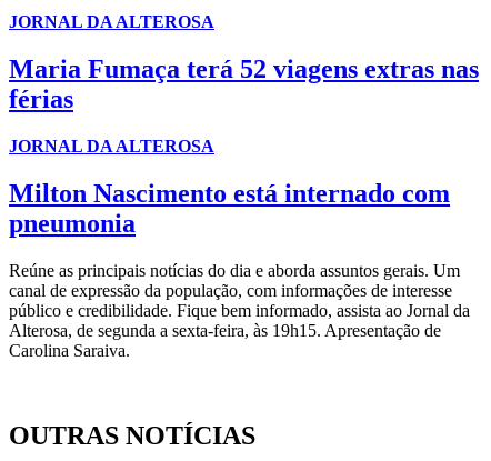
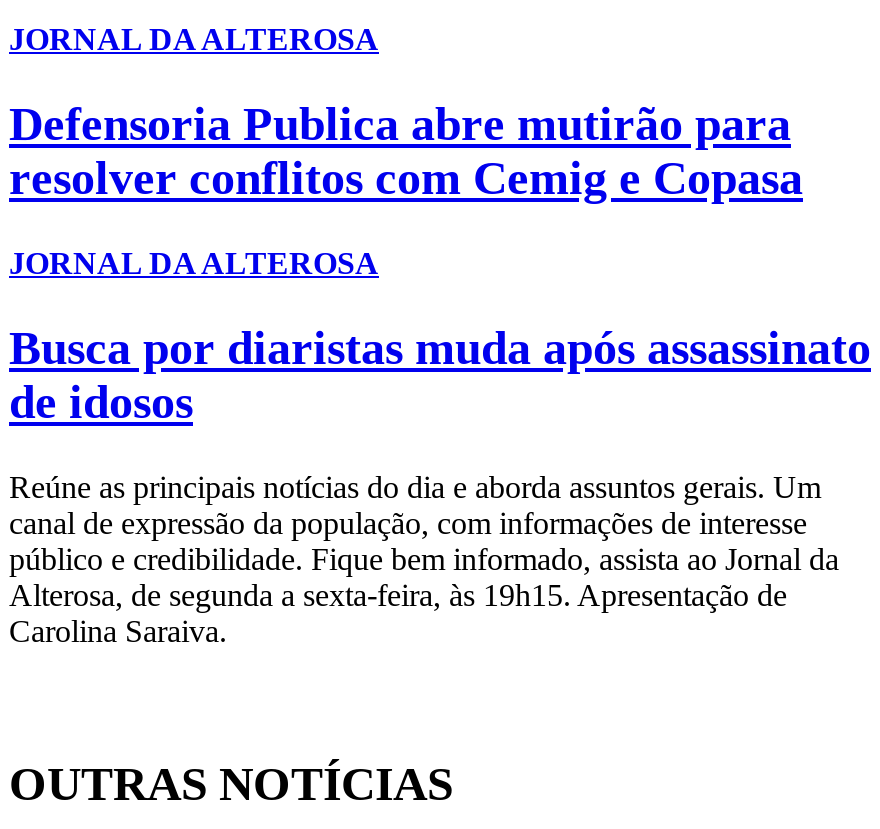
[9,55,479,113] Maria Fumaça terá 52 viagens extras nas | férias -> [9,98,803,204] Defensoria Publica abre mutirão para | resolver conflitos com Cemig e Copasa
[9,179,450,238] Milton Nascimento está internado com | pneumonia -> [9,322,871,428] Busca por diaristas muda após assassinato | de idosos

